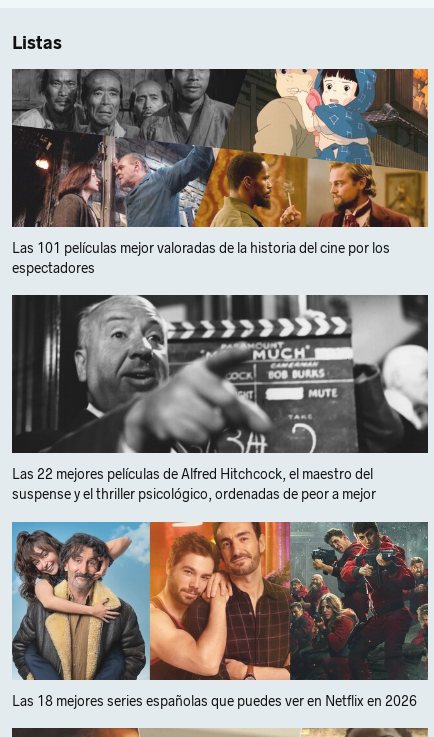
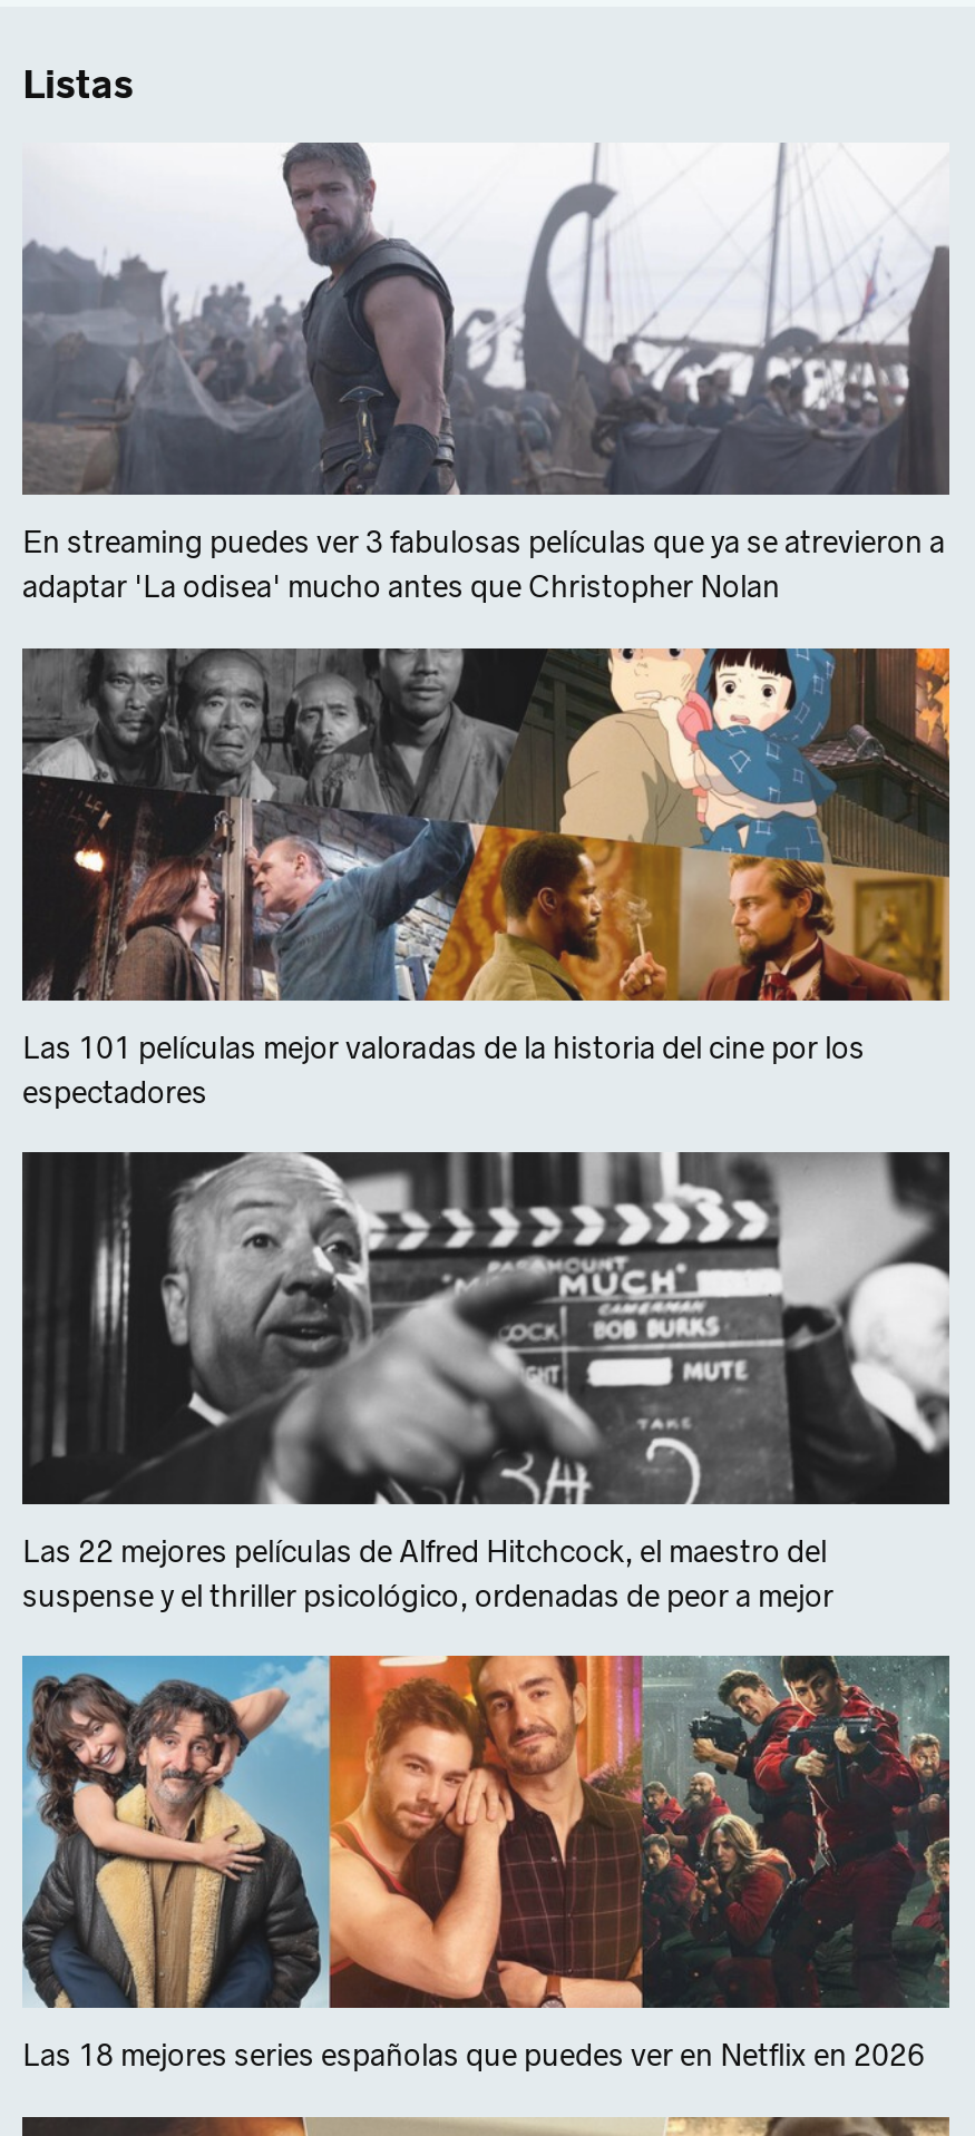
none -> [20,142,952,607] [image] | En streaming puedes ver 3 fabulosas películas que ya se atrevieron a | adaptar 'La odisea' mucho antes que Christopher Nolan

